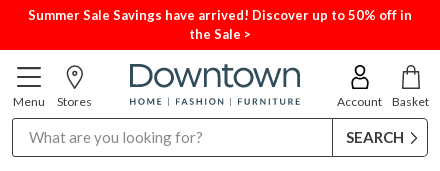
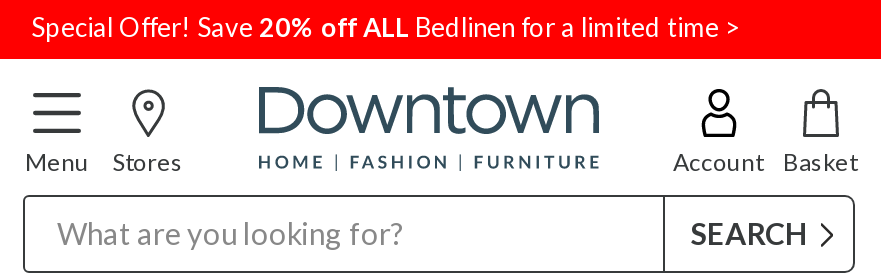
[28,7,412,42] Summer Sale Savings have arrived! Discover up to 50% off in | the Sale > -> [31,11,741,43] Special Offer! Save 20% off ALL Bedlinen for a limited time >

